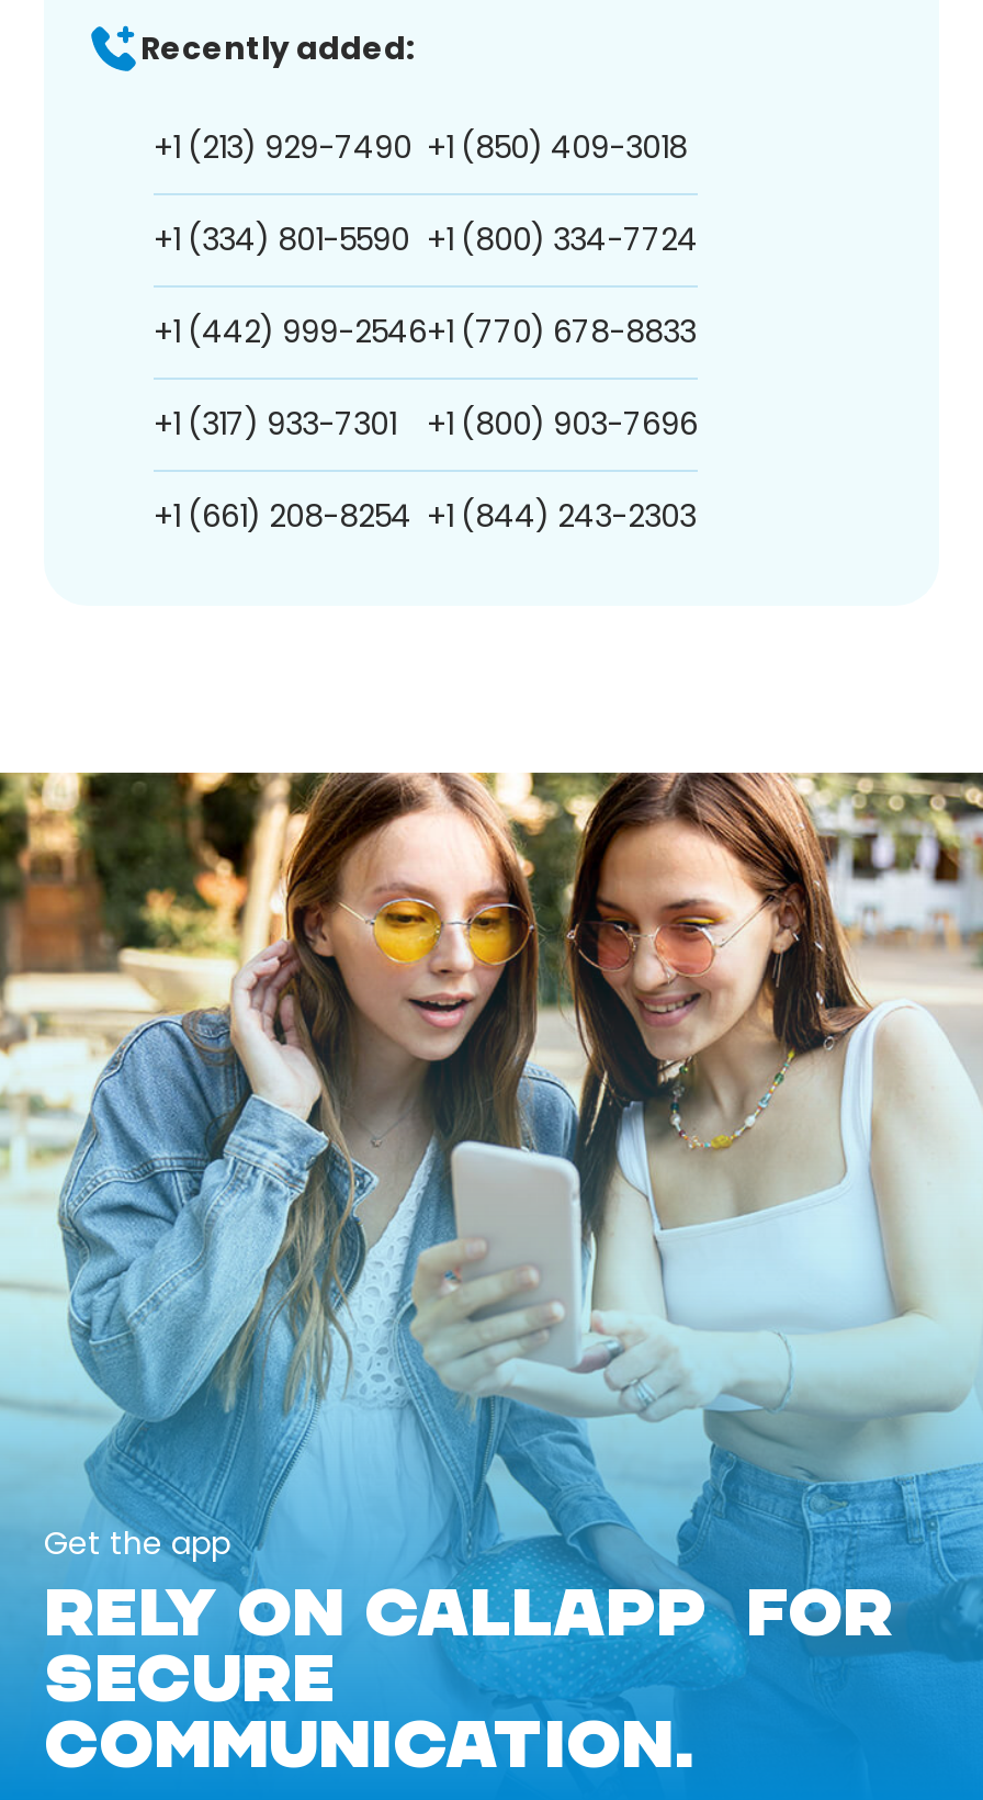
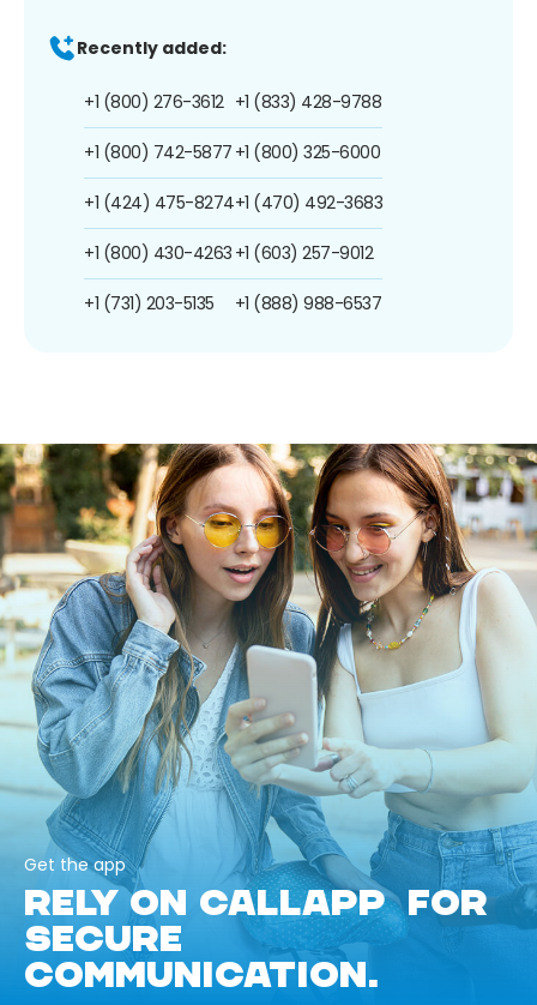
[154,124,411,168] +1 (213) 929-7490 -> [84,89,224,113] +1 (800) 276-3612
[427,124,687,168] +1 (850) 409-3018 -> [234,89,381,113] +1 (833) 428-9788
[154,216,409,260] +1 (334) 801-5590 -> [84,140,232,164] +1 (800) 742-5877
[427,216,698,260] +1 (800) 334-7724 -> [234,140,380,164] +1 (800) 325-6000
[154,308,427,352] +1 (442) 999-2546 -> [84,190,234,214] +1 (424) 475-8274
[427,308,696,352] +1 (770) 678-8833 -> [234,190,382,214] +1 (470) 492-3683
[154,401,396,445] +1 (317) 933-7301 -> [84,240,232,264] +1 (800) 430-4263
[427,401,698,445] +1 (800) 903-7696 -> [234,240,373,264] +1 (603) 257-9012
[154,493,411,537] +1 (661) 208-8254 -> [84,291,214,315] +1 (731) 203-5135
[427,493,696,537] +1 (844) 243-2303 -> [234,291,381,315] +1 (888) 988-6537

